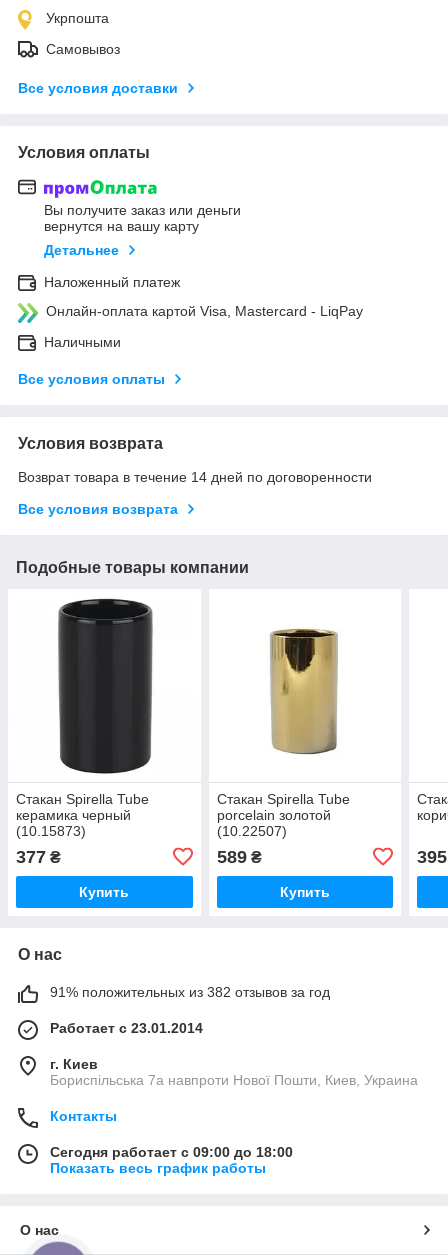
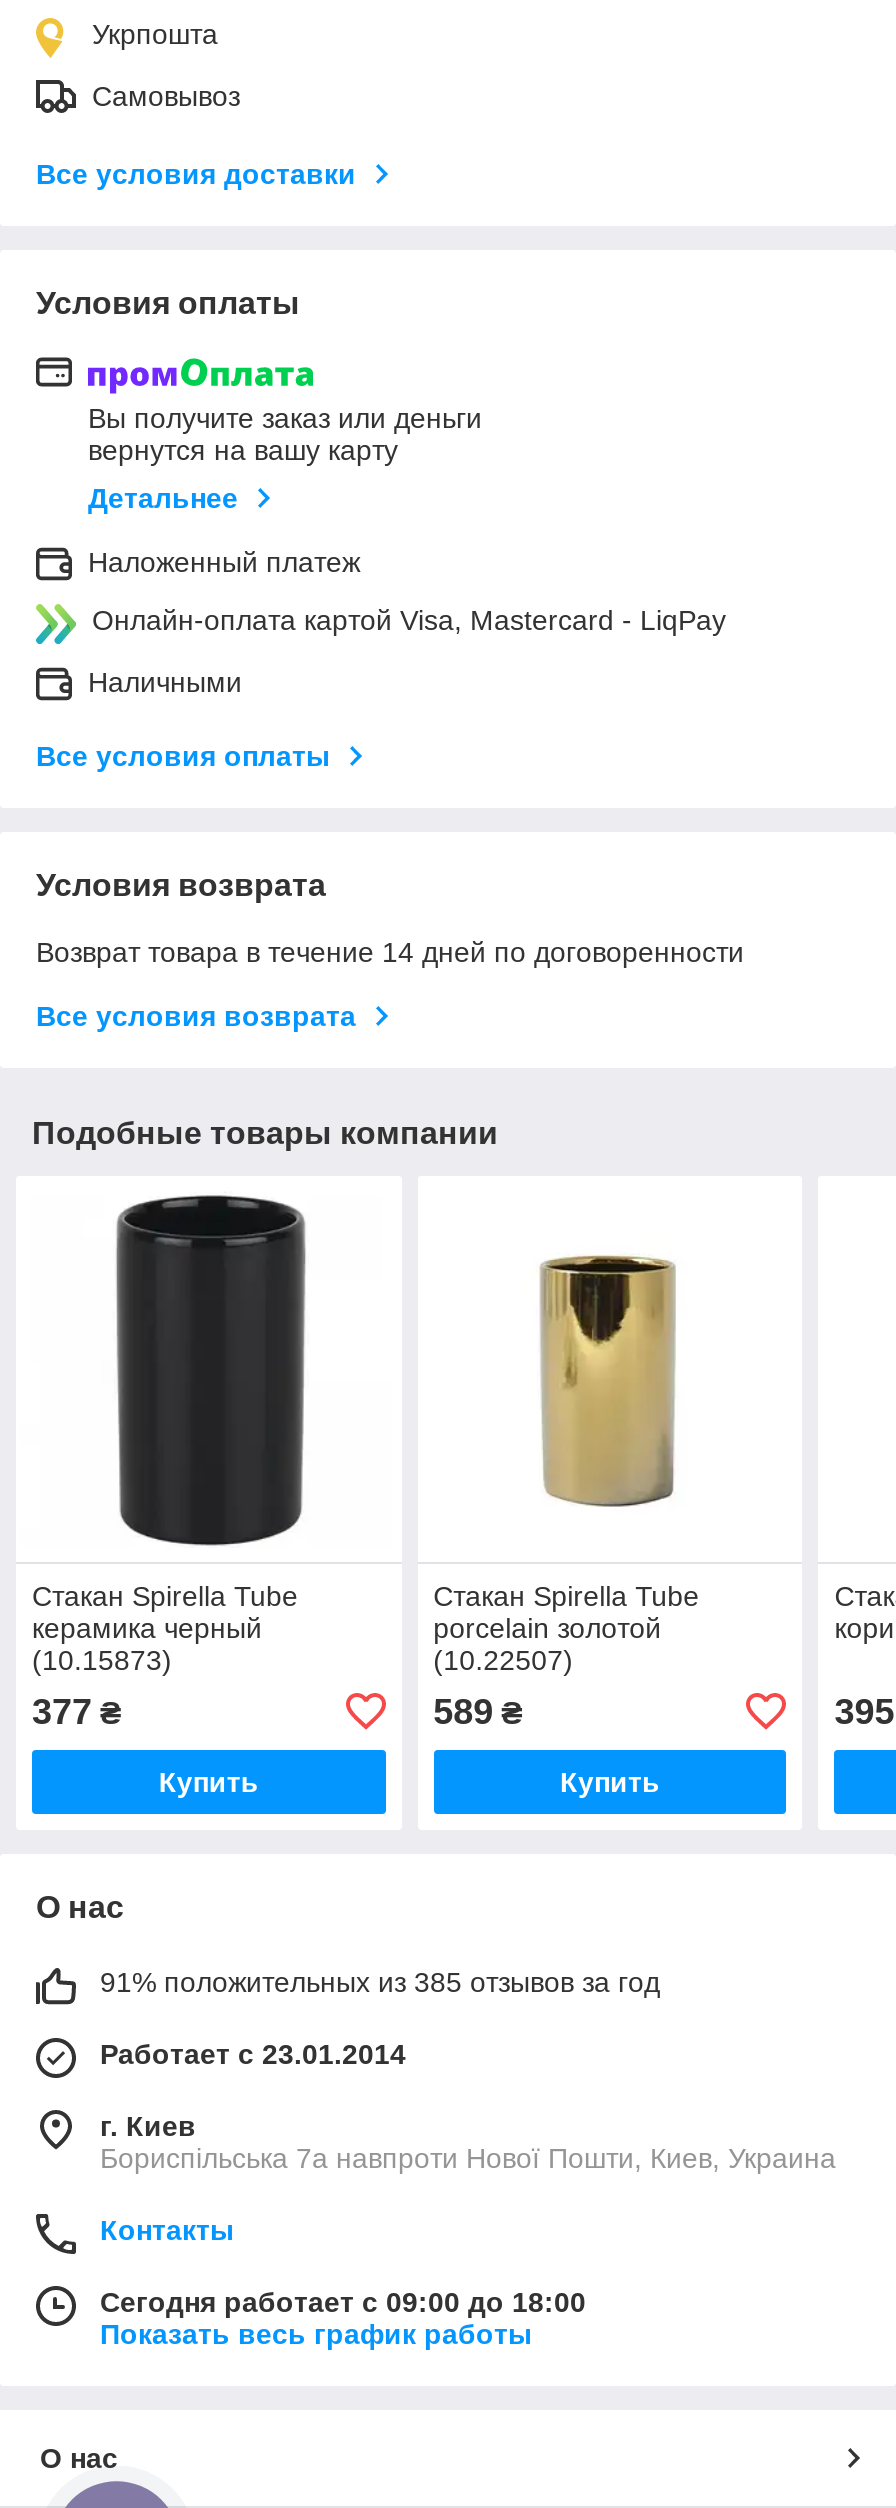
[50,984,330,1000] 91% положительных из 382 отзывов за год -> [100,1966,660,1998] 91% положительных из 385 отзывов за год

